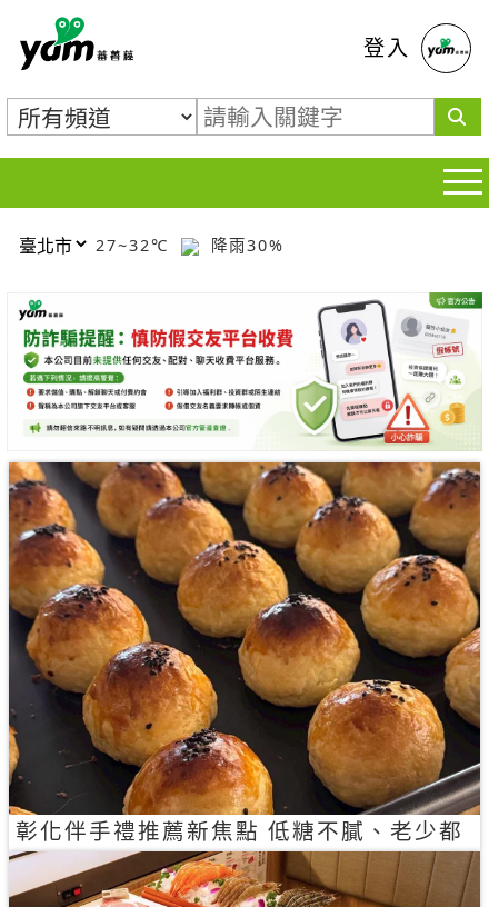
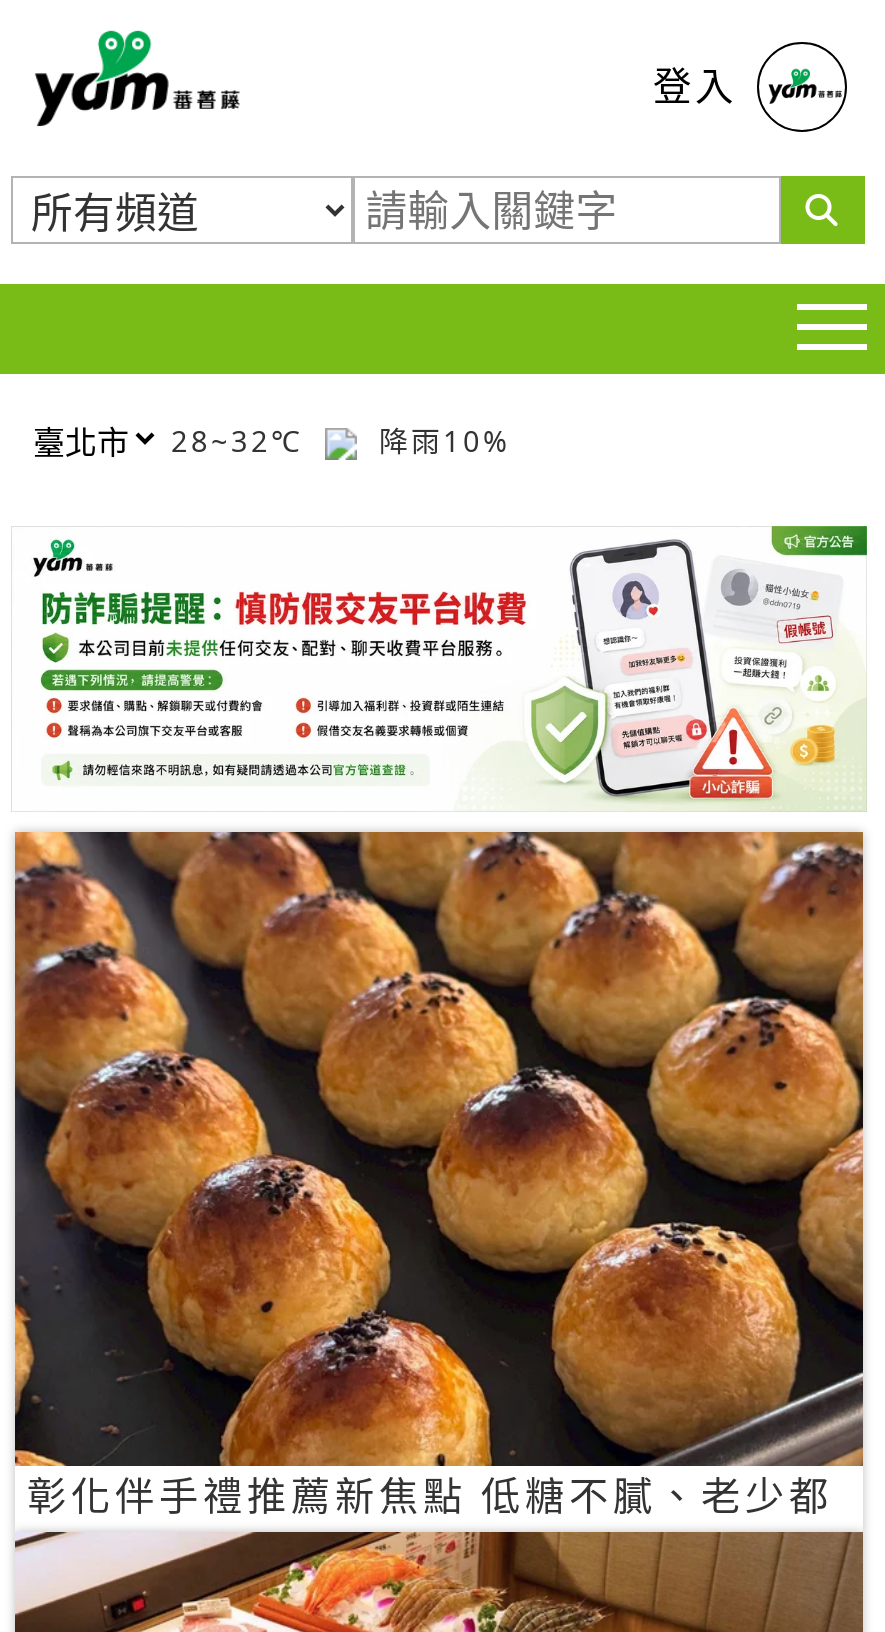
[96,234,176,255] 27~32℃ -> [171,421,315,459] 28~32℃
[204,234,285,255] 降雨30% -> [367,421,511,459] 降雨10%

